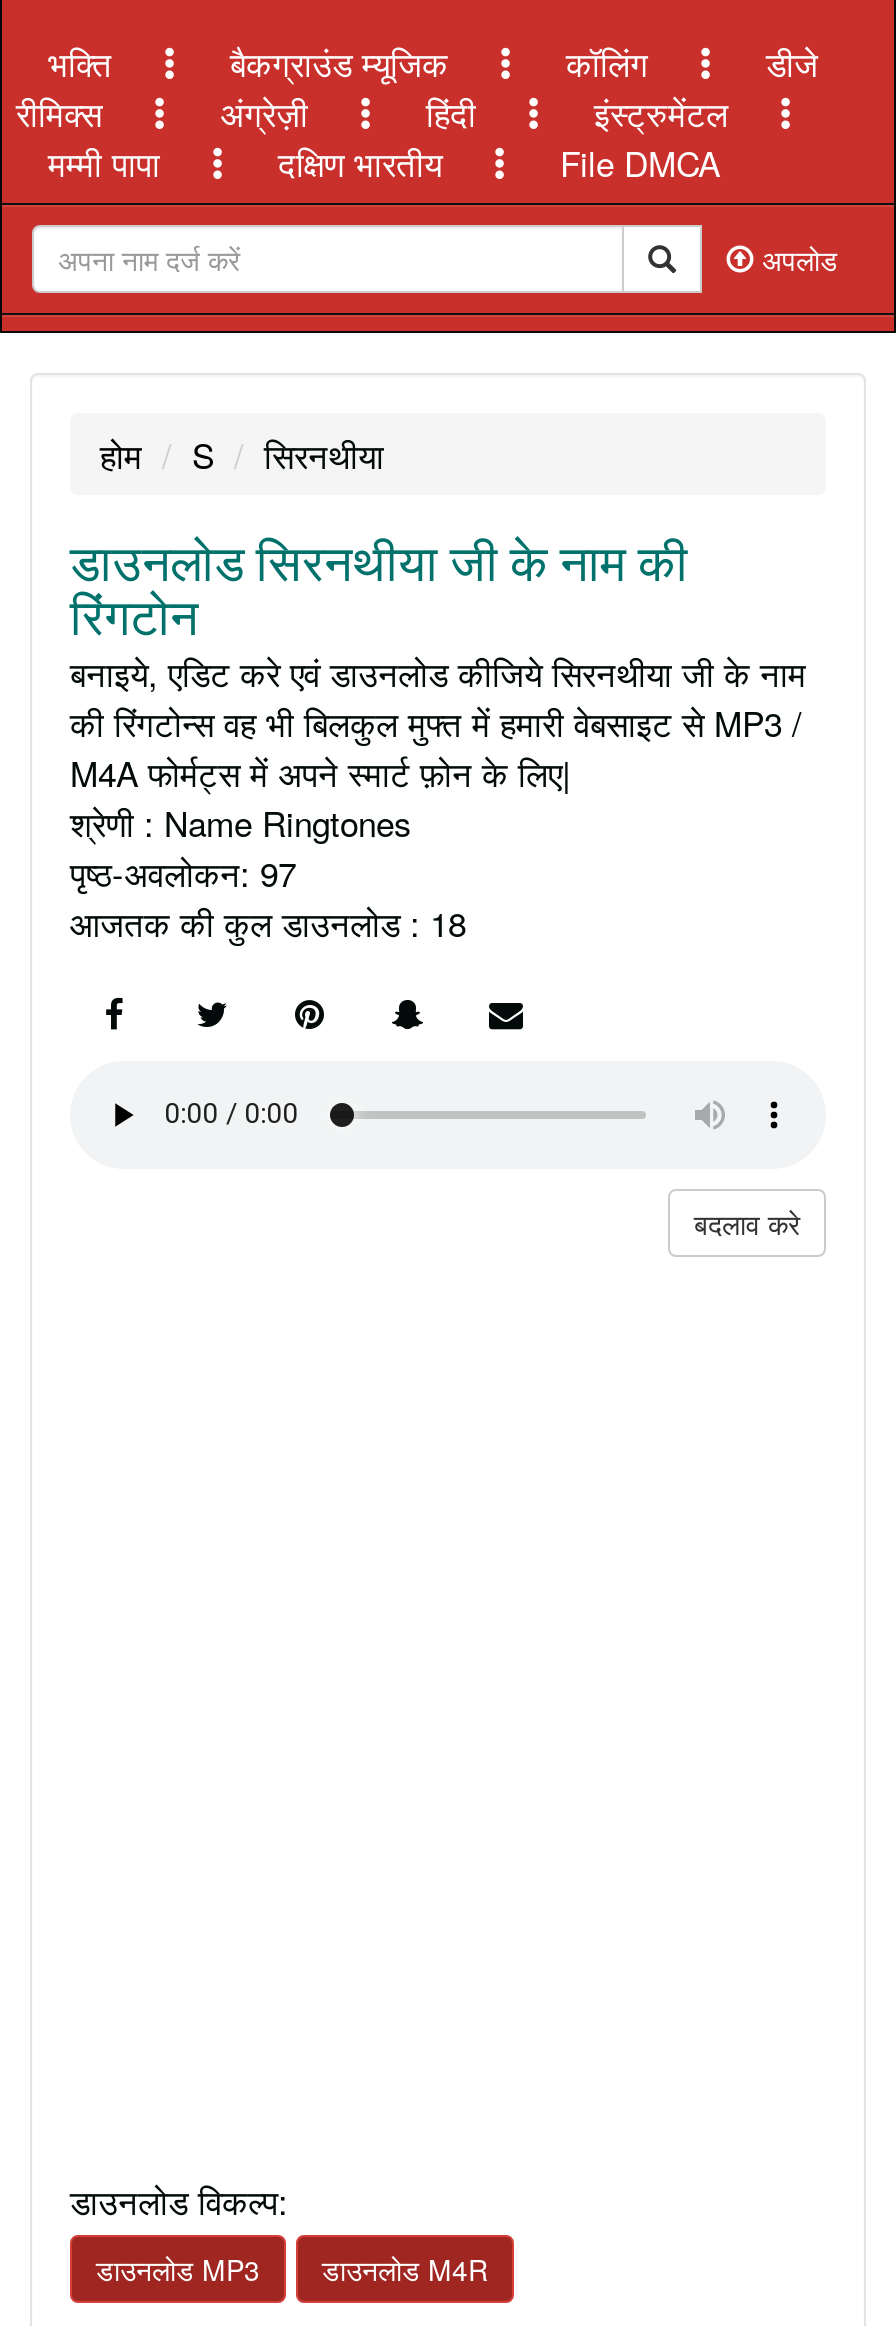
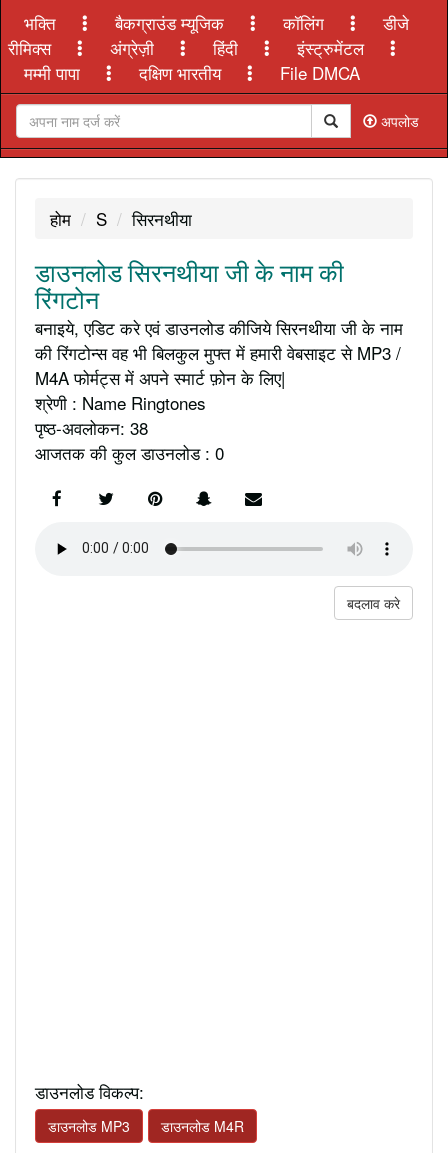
[70,846,296,896] पृष्ठ-अवलोकन: 97 -> [35,414,148,439] पृष्ठ-अवलोकन: 38
[70,896,466,946] आजतक की कुल डाउनलोड : 18 -> [35,439,224,464] आजतक की कुल डाउनलोड : 0

